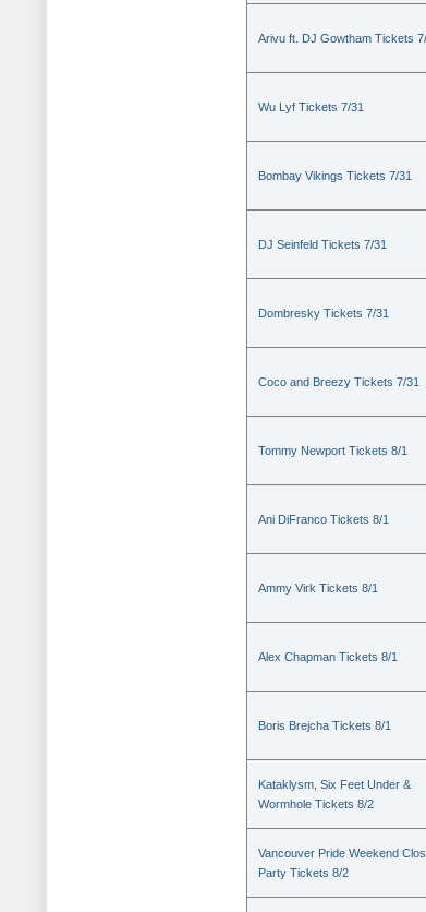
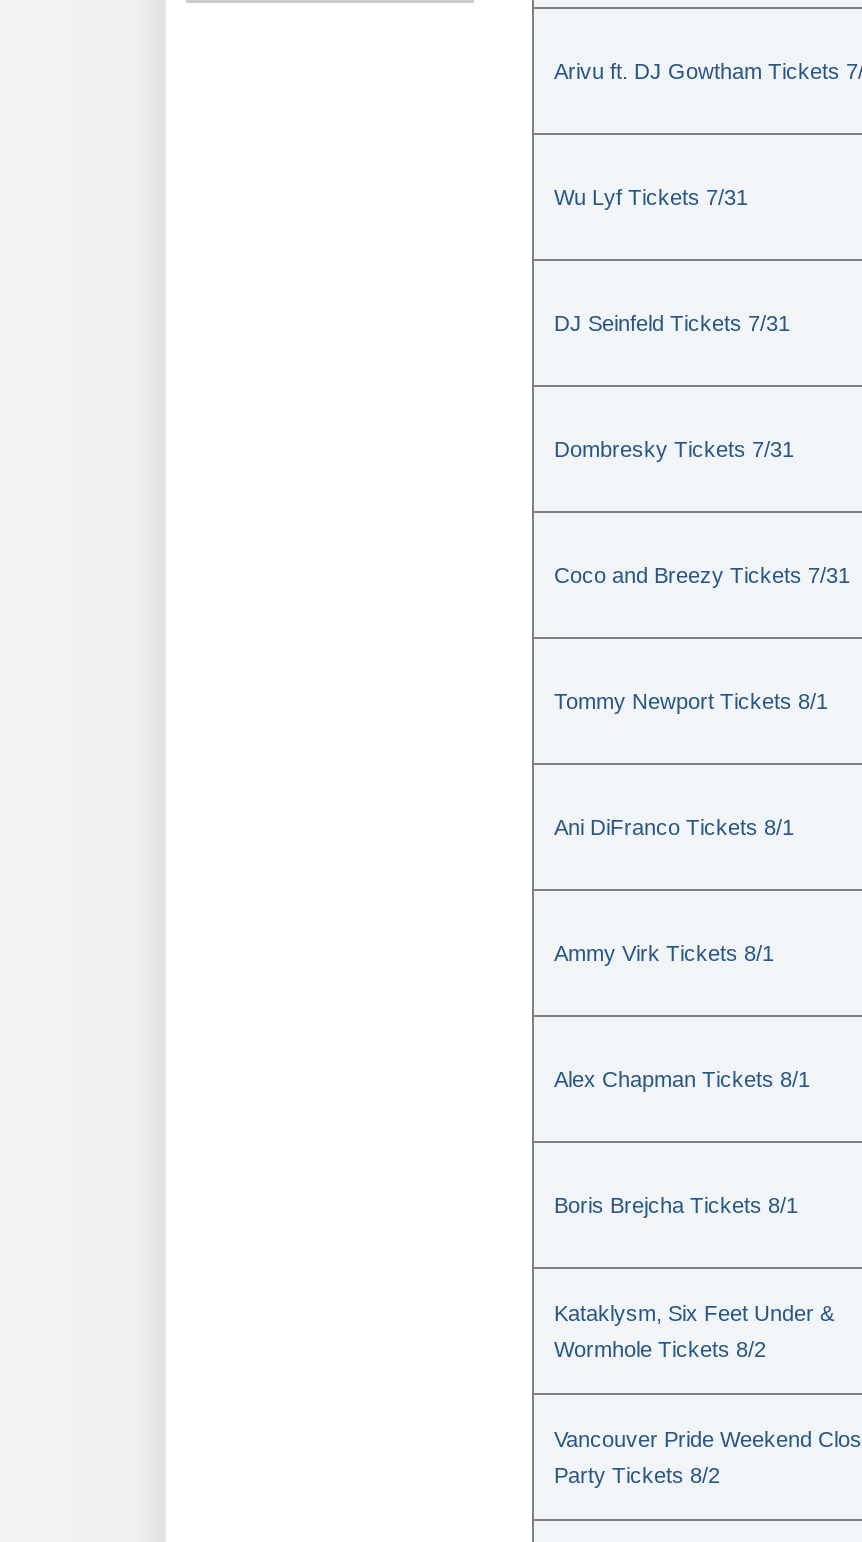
[258,169,412,182] Bombay Vikings Tickets 7/31 -> none

